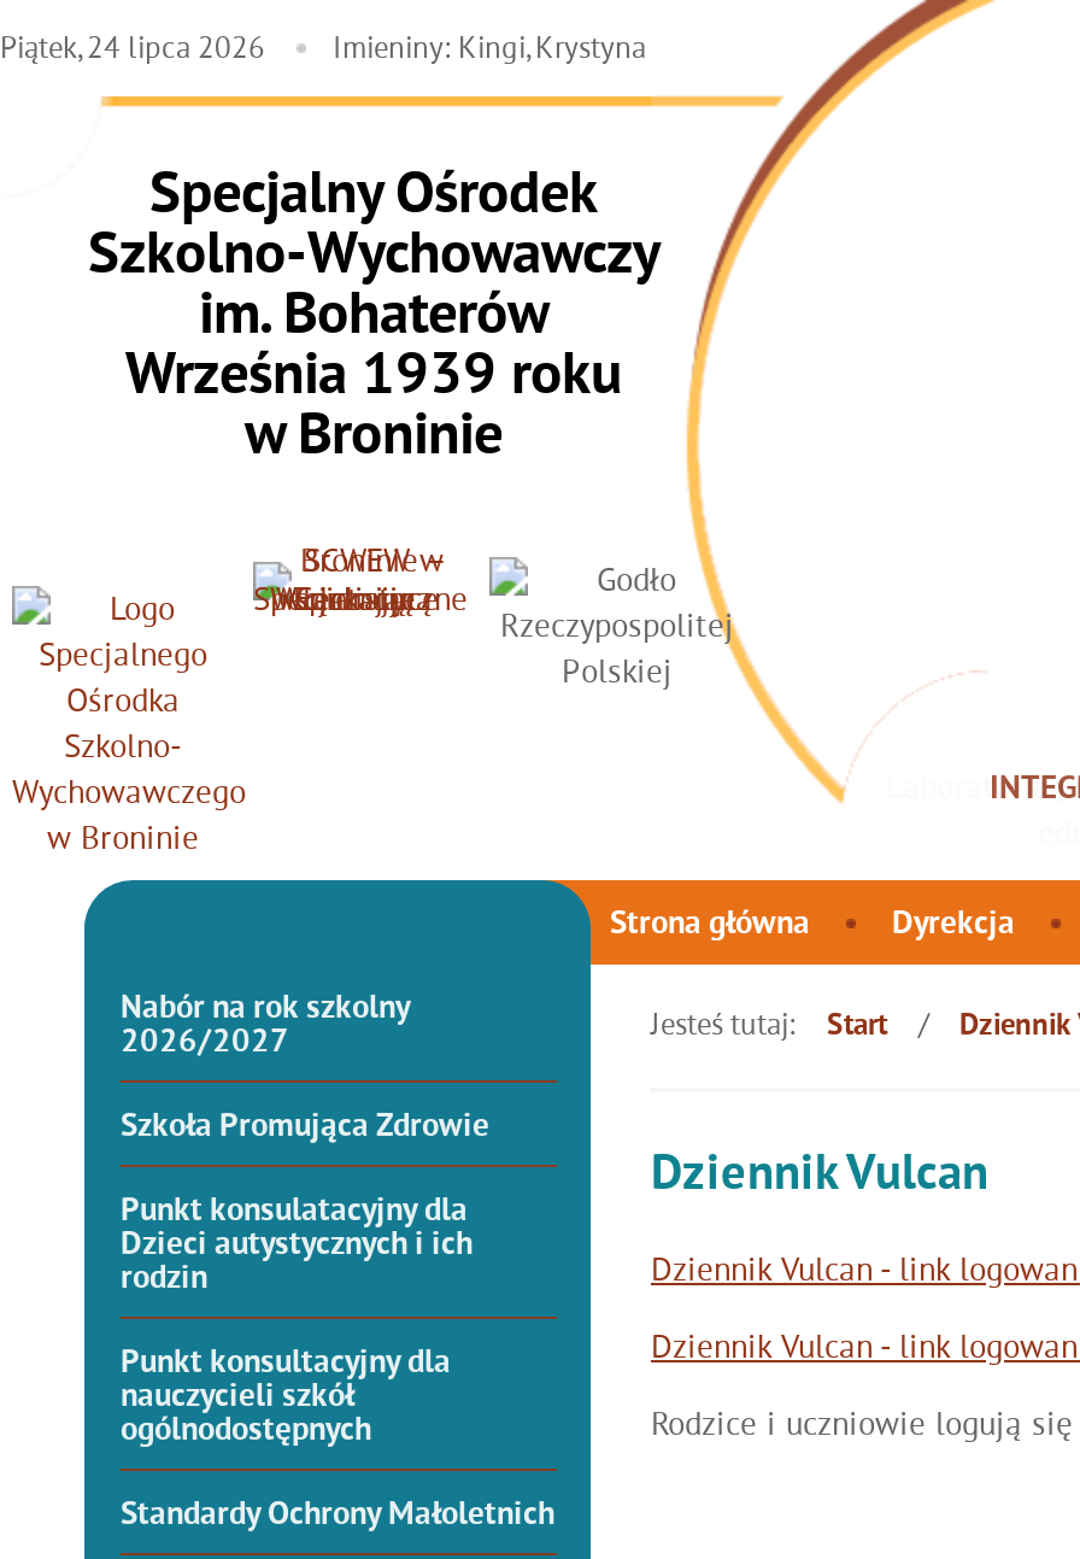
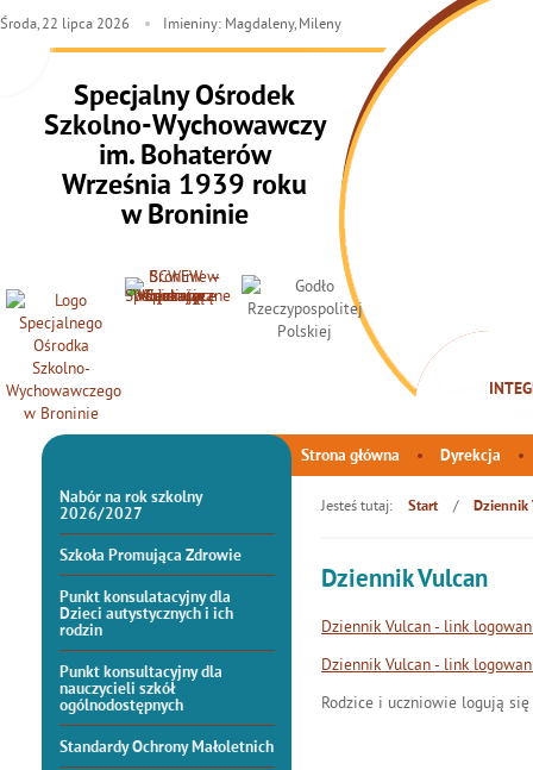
[0,29,272,65] Piątek,24 lipca 2026 -> [0,14,133,32] Środa,22 lipca 2026
[333,29,646,65] Imieniny: Kingi, Krystyna -> [163,14,341,32] Imieniny: Magdaleny, Mileny

